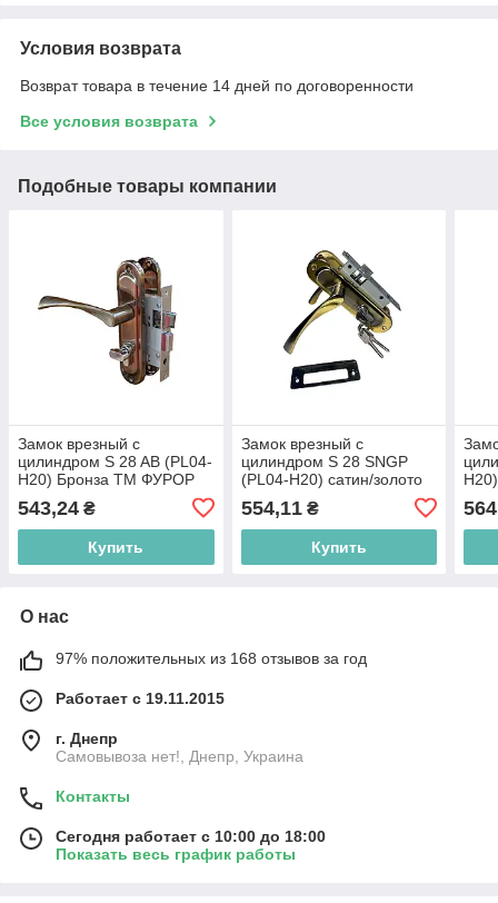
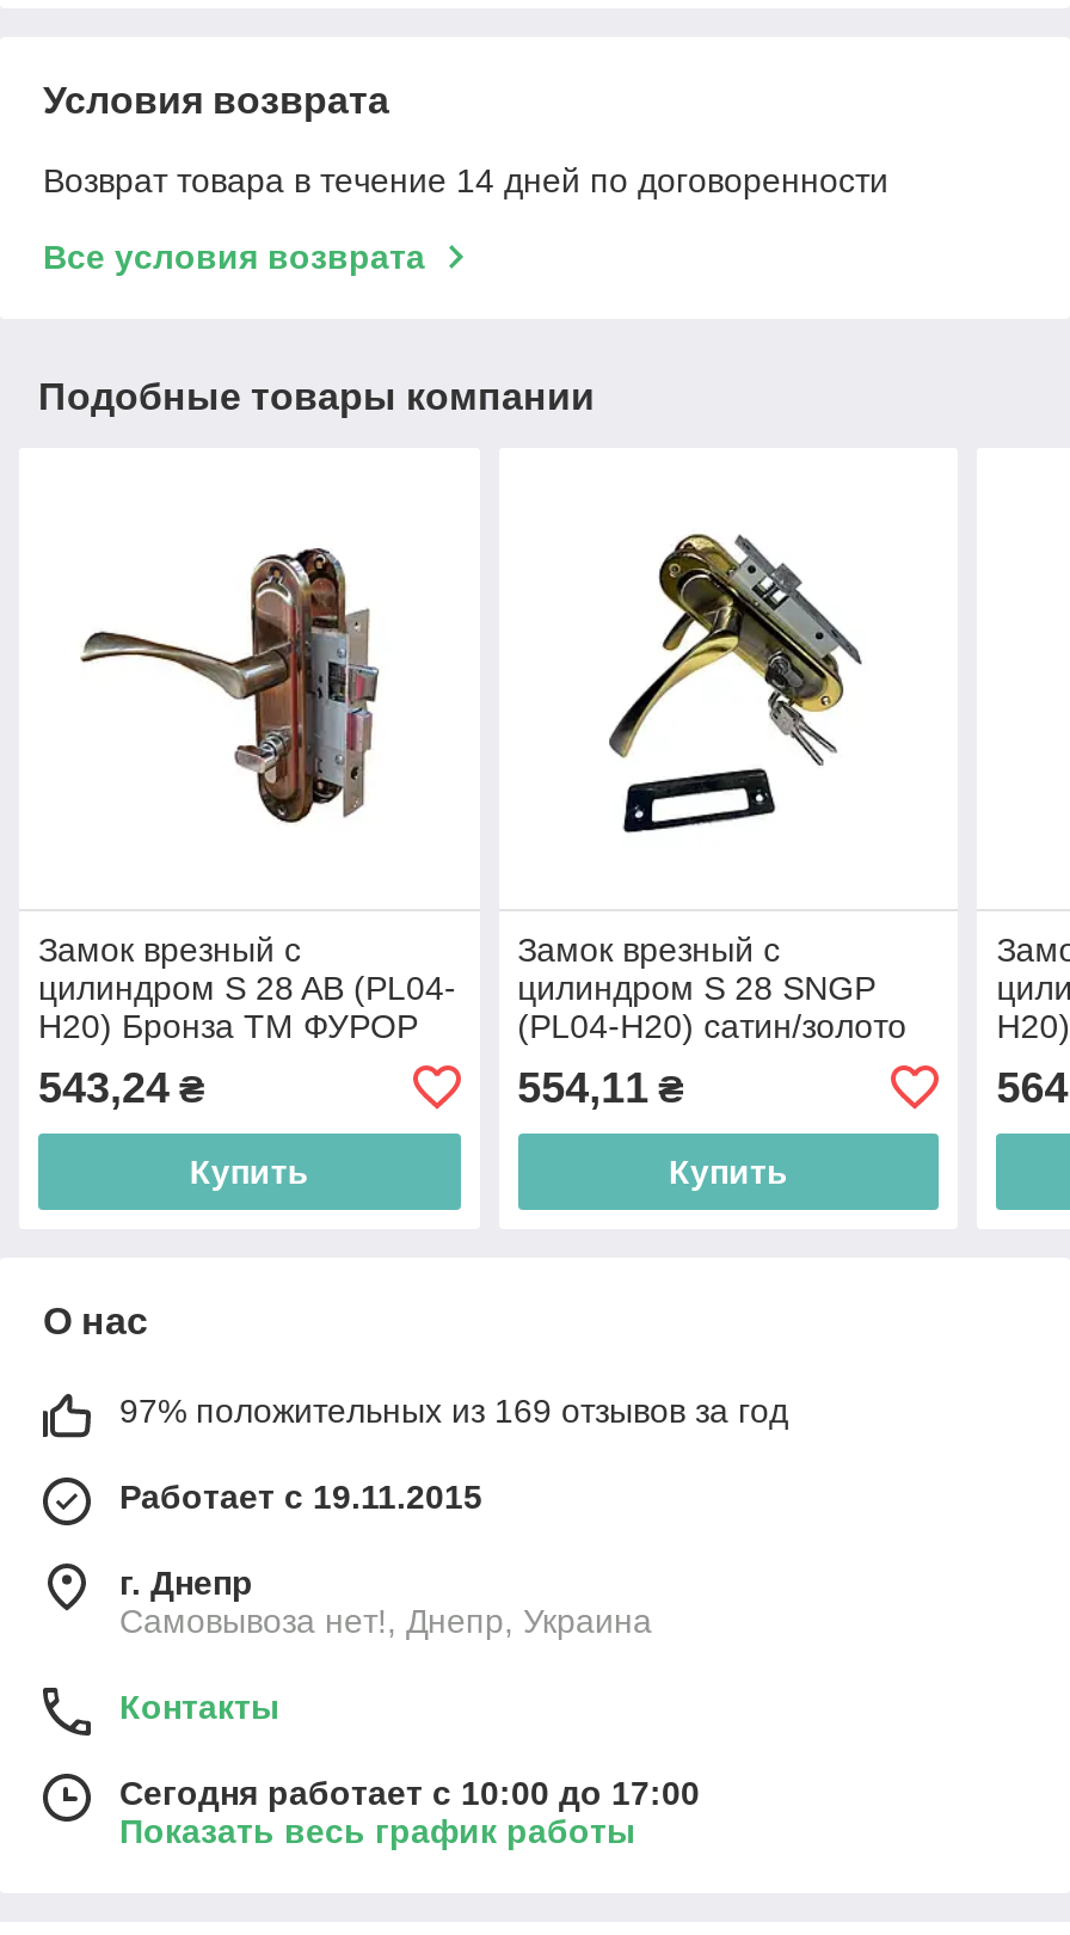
[56,649,367,667] 97% положительных из 168 отзывов за год -> [119,1392,788,1430] 97% положительных из 169 отзывов за год
[56,827,326,845] Сегодня работает с 10:00 до 18:00 -> [119,1774,700,1812] Сегодня работает с 10:00 до 17:00

